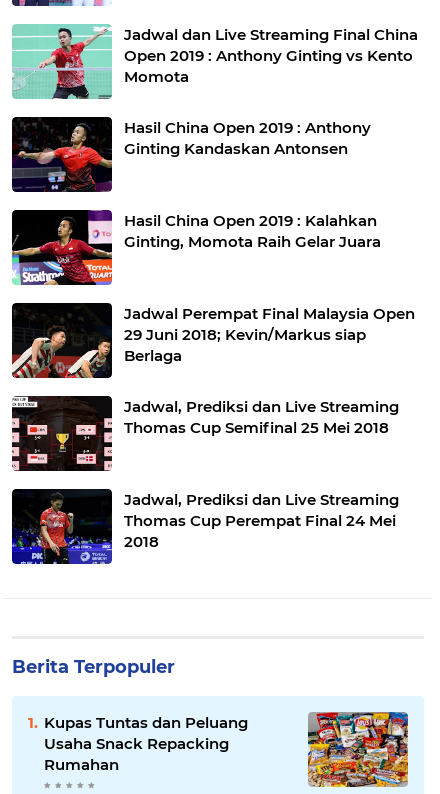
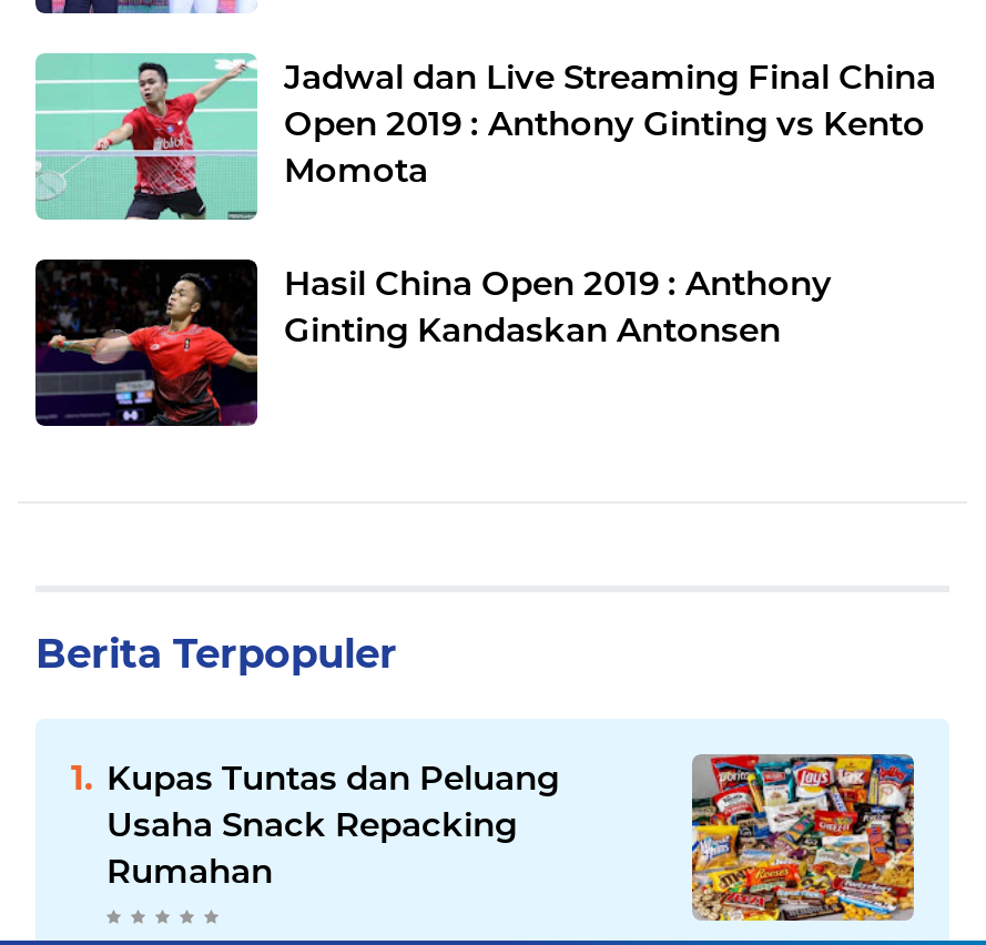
[11,209,381,286] [image] | Hasil China Open 2019 : Kalahkan | Ginting, Momota Raih Gelar Juara -> none
[11,302,415,437] [image] | Jadwal Perempat Final Malaysia Open | 29 Juni 2018; Kevin/Markus siap | Berlaga | Jadwal, Prediksi dan Live Streaming | Thomas Cup Semifinal 25 Mei 2018 -> none
[11,395,399,551] [image] | Jadwal, Prediksi dan Live Streaming | Thomas Cup Perempat Final 24 Mei | 2018 -> none
[11,492,112,565] [image] -> none

